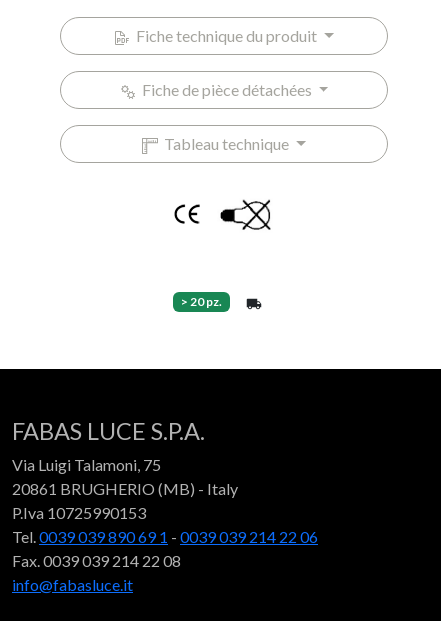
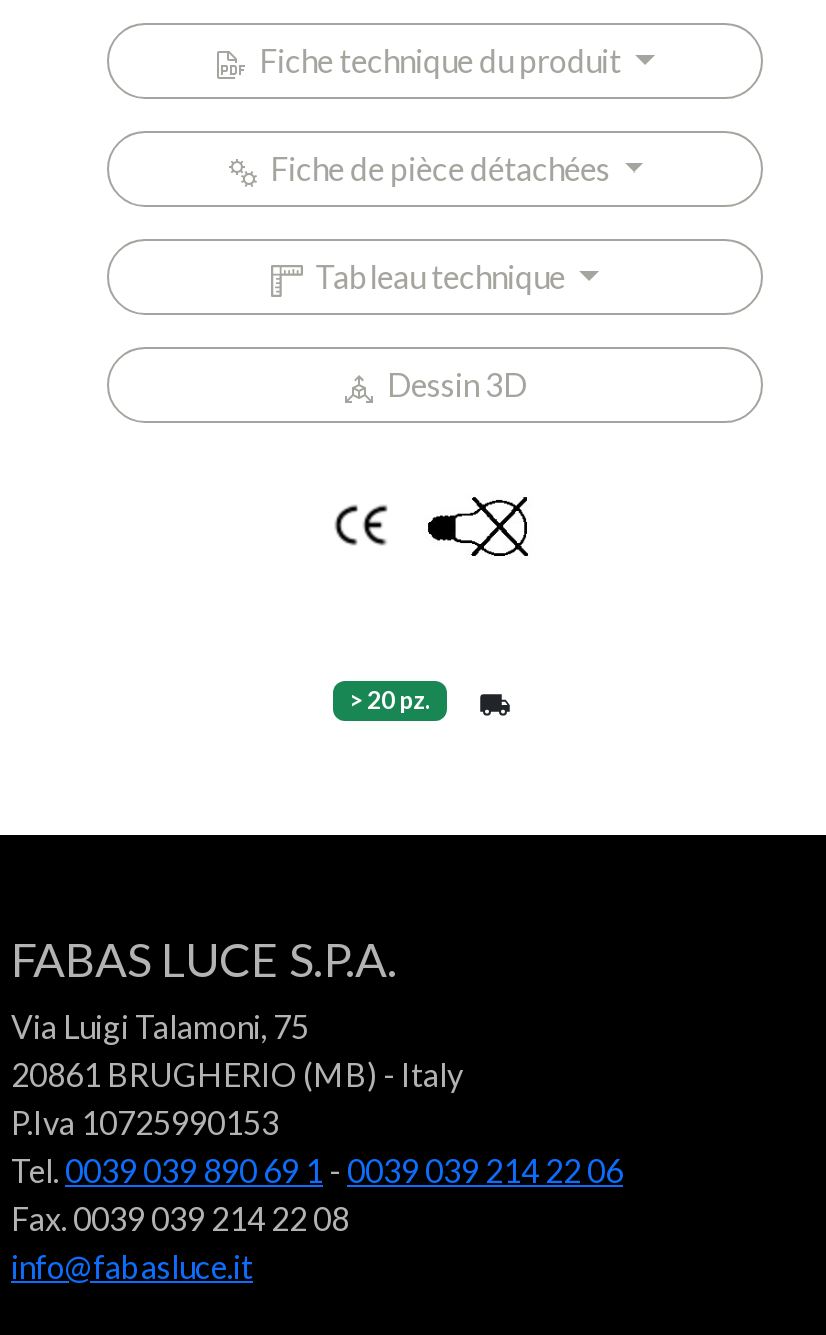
none -> [375,365,527,403] Dessin 3D

